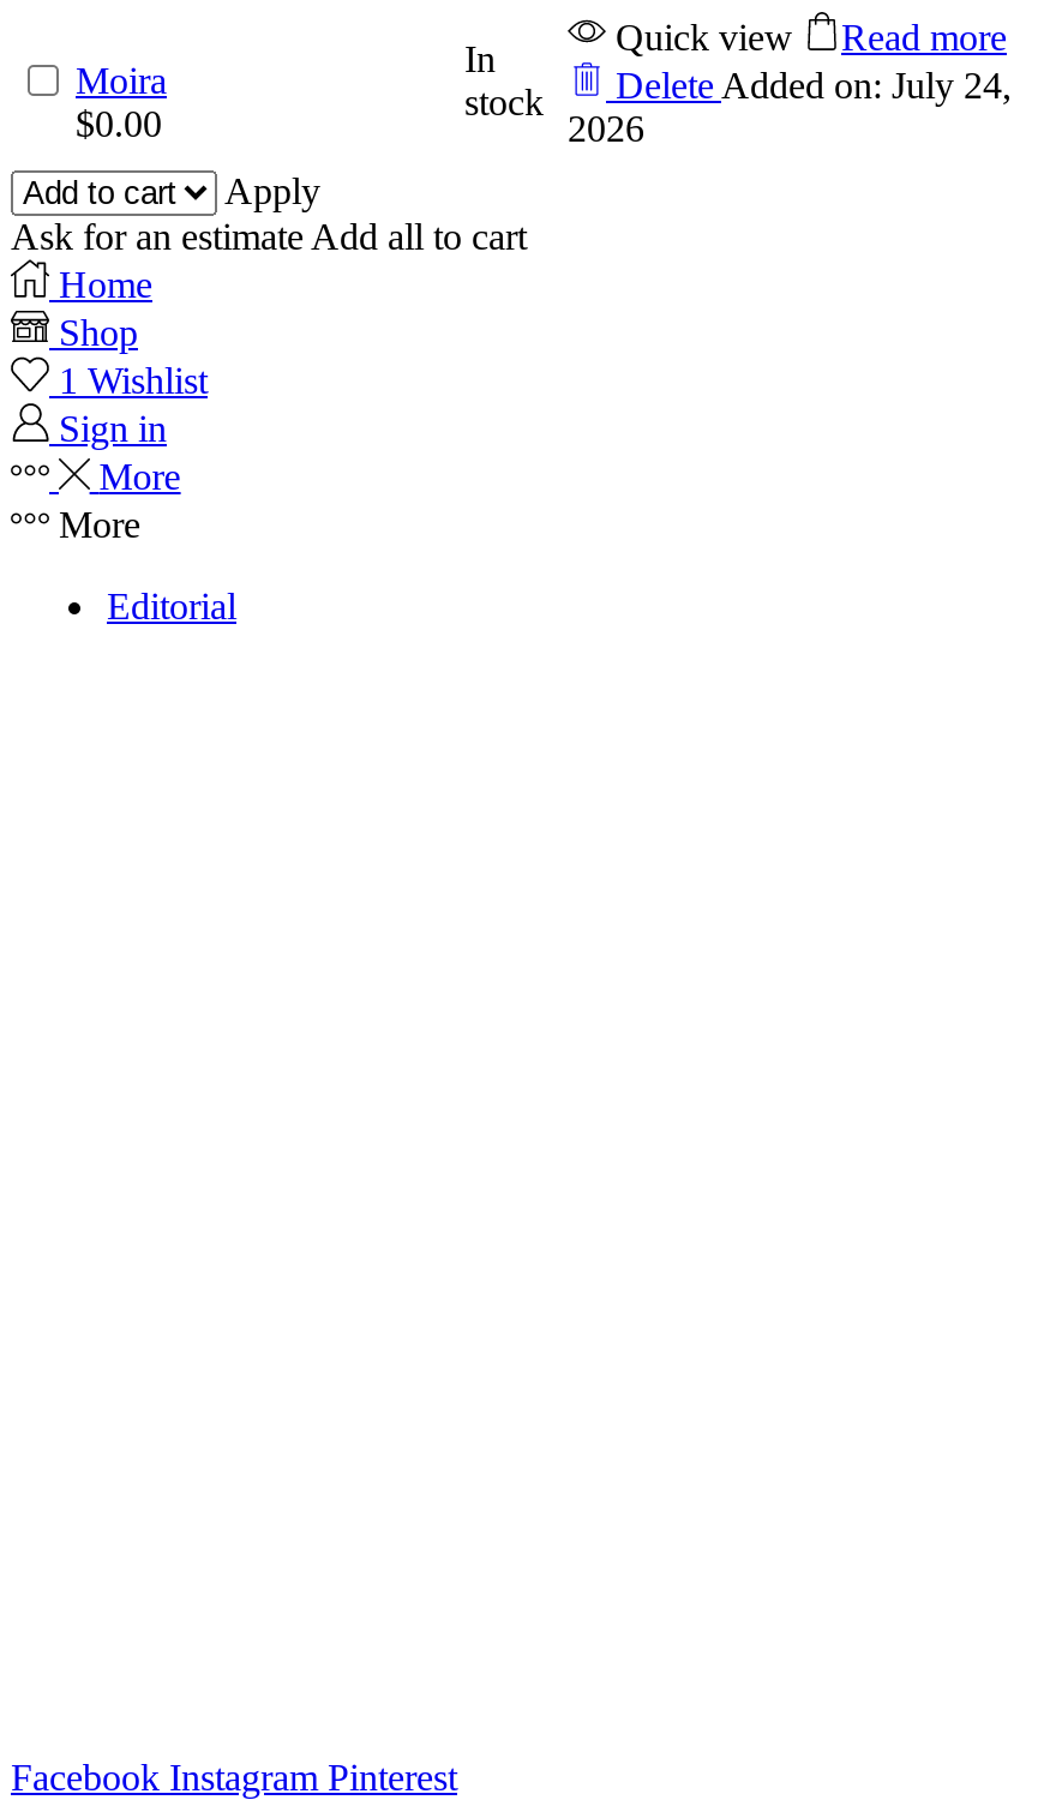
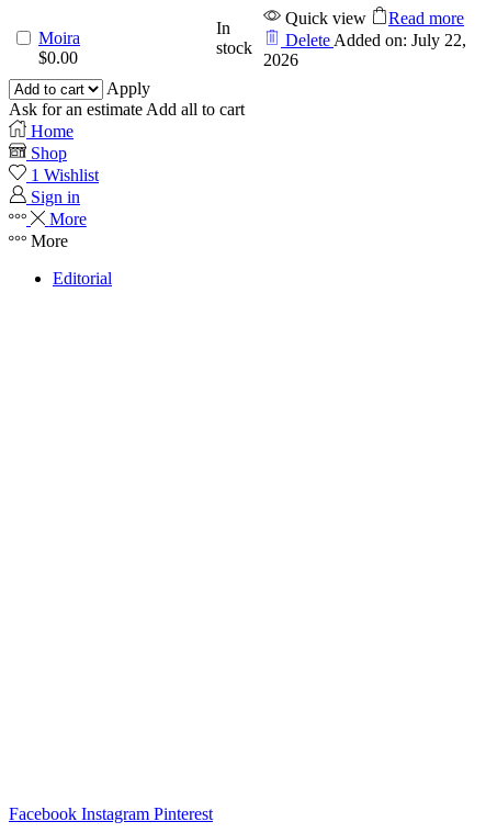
[616,65,1012,106] Delete Added on: July 24, -> [285,31,466,49] Delete Added on: July 22,

